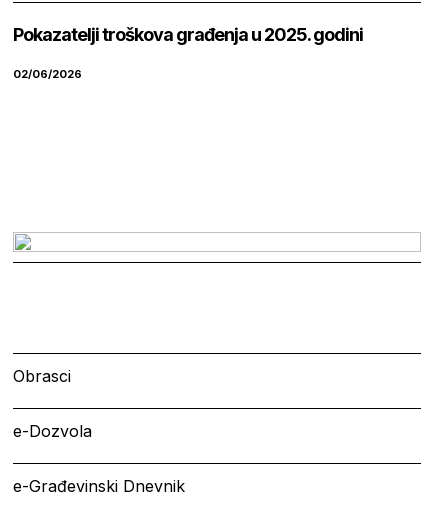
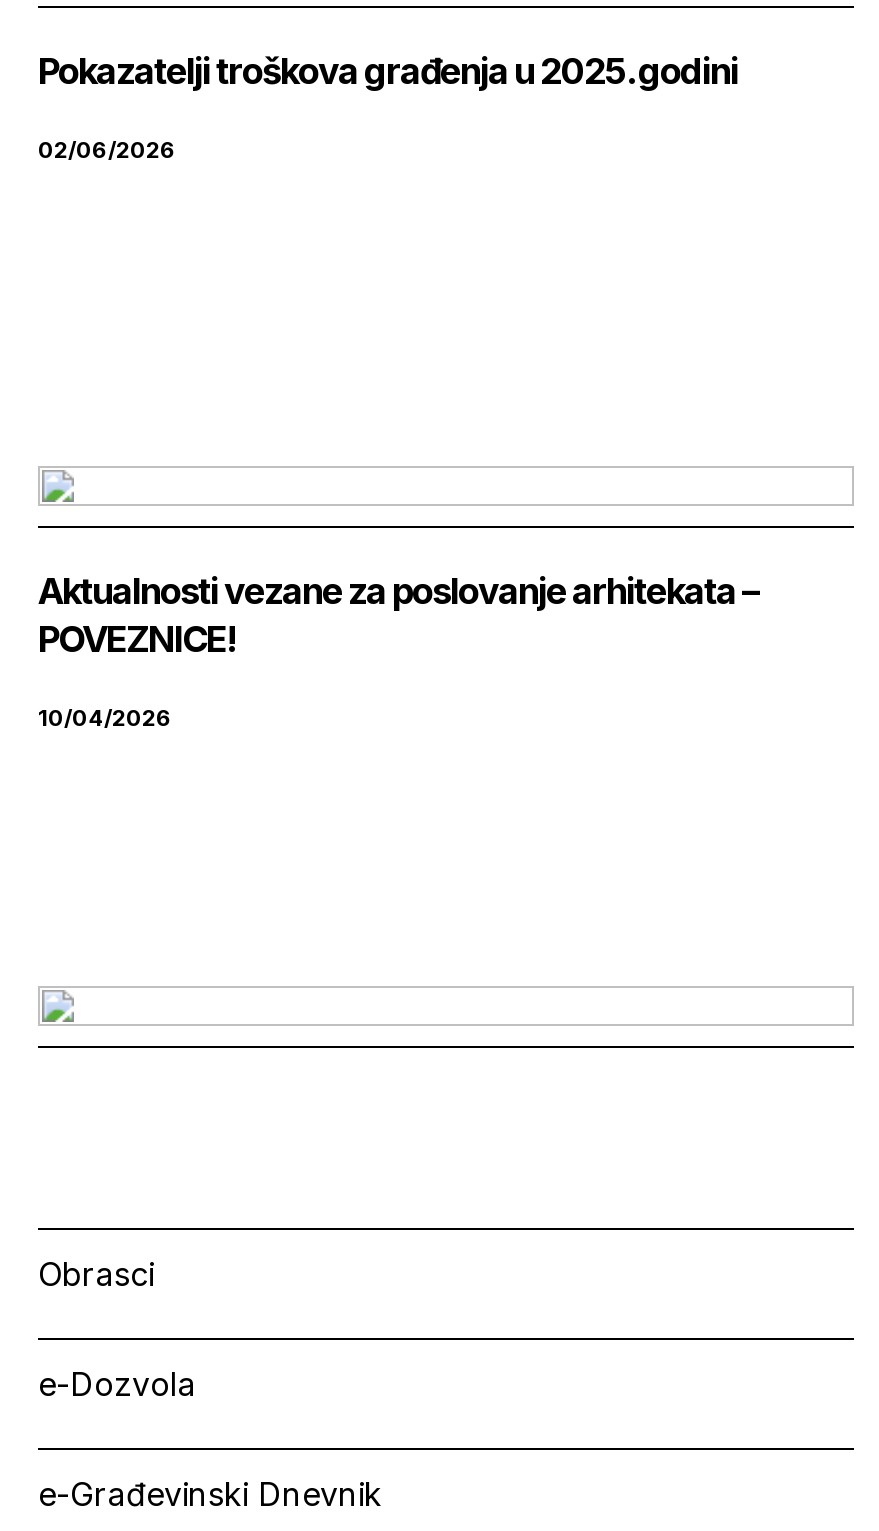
none -> [38,569,758,731] Aktualnosti vezane za poslovanje arhitekata – | POVEZNICE! | 10/04/2026

